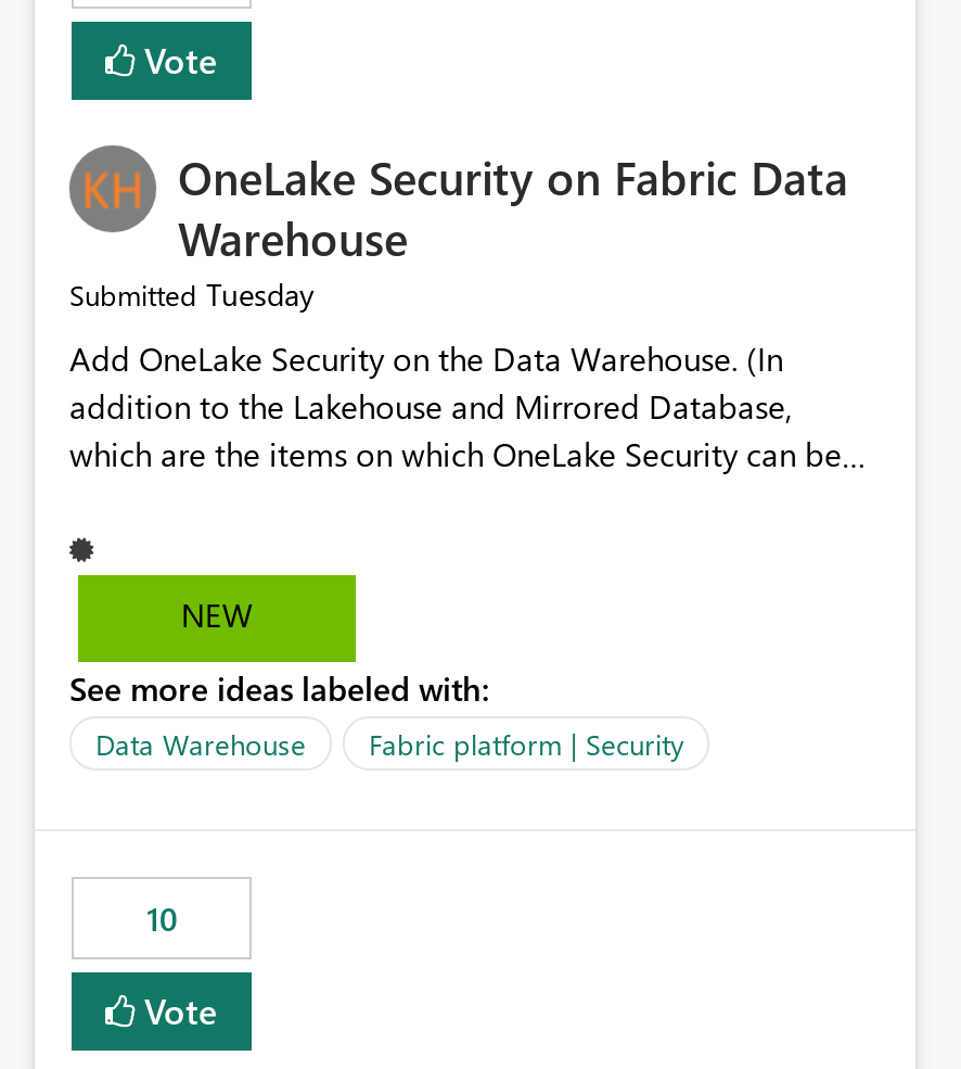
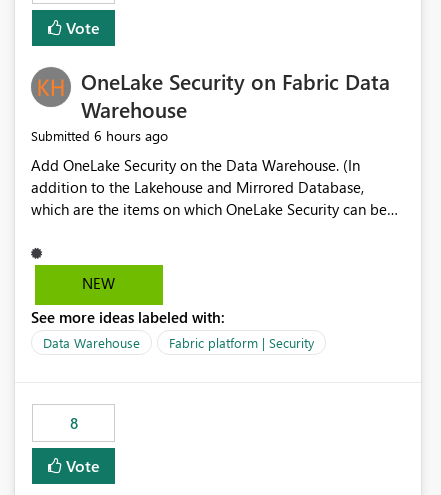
[69,274,315,316] Submitted Tuesday -> [31,126,168,145] Submitted 6 hours ago
[146,897,177,941] 10 -> [69,413,77,433] 8

